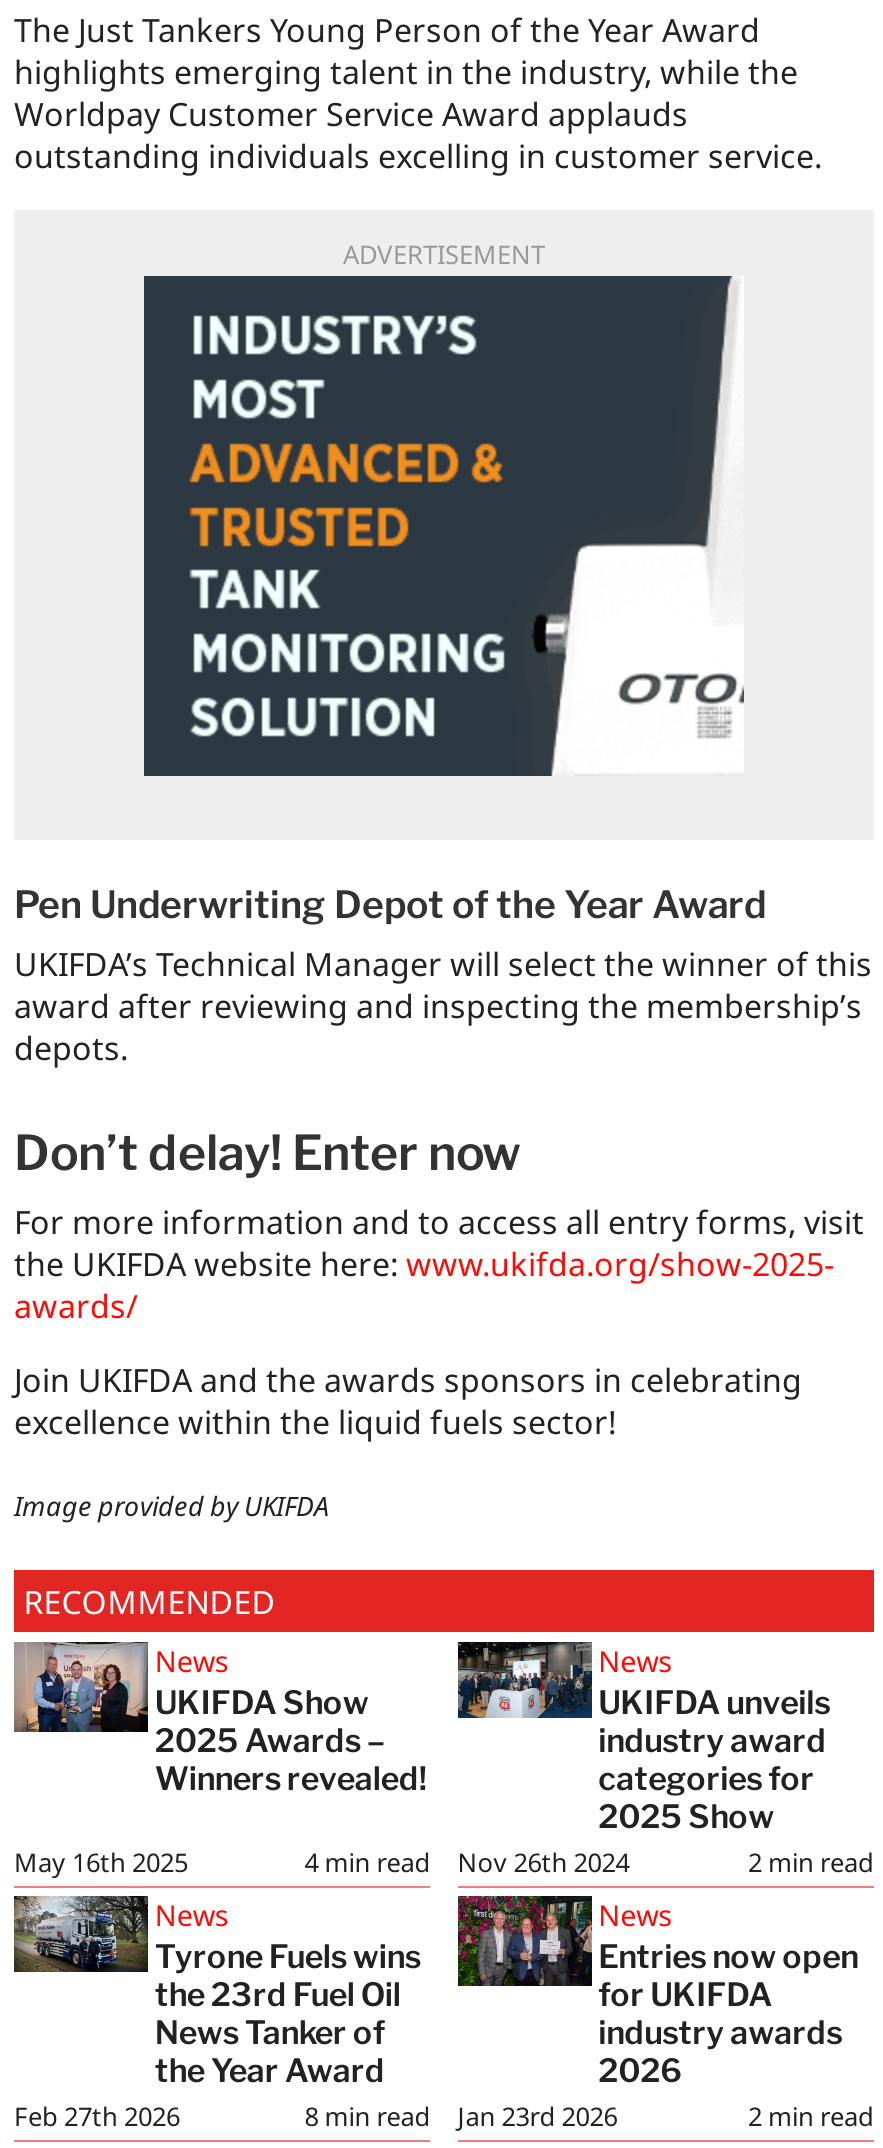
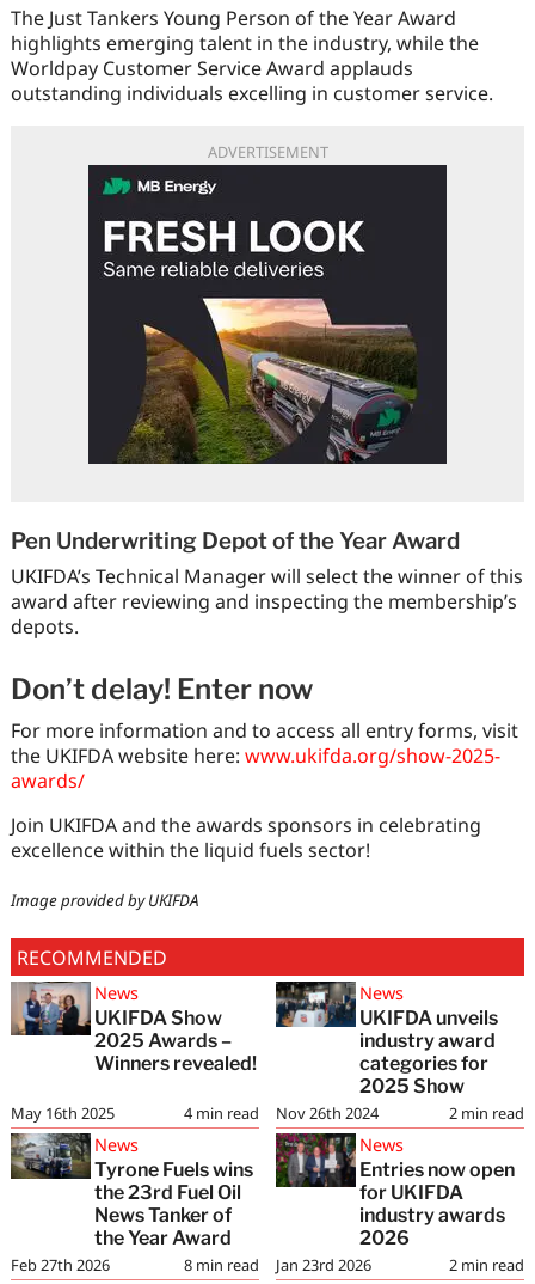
[164,276,744,776] [image] -> [103,164,448,465] [image]

